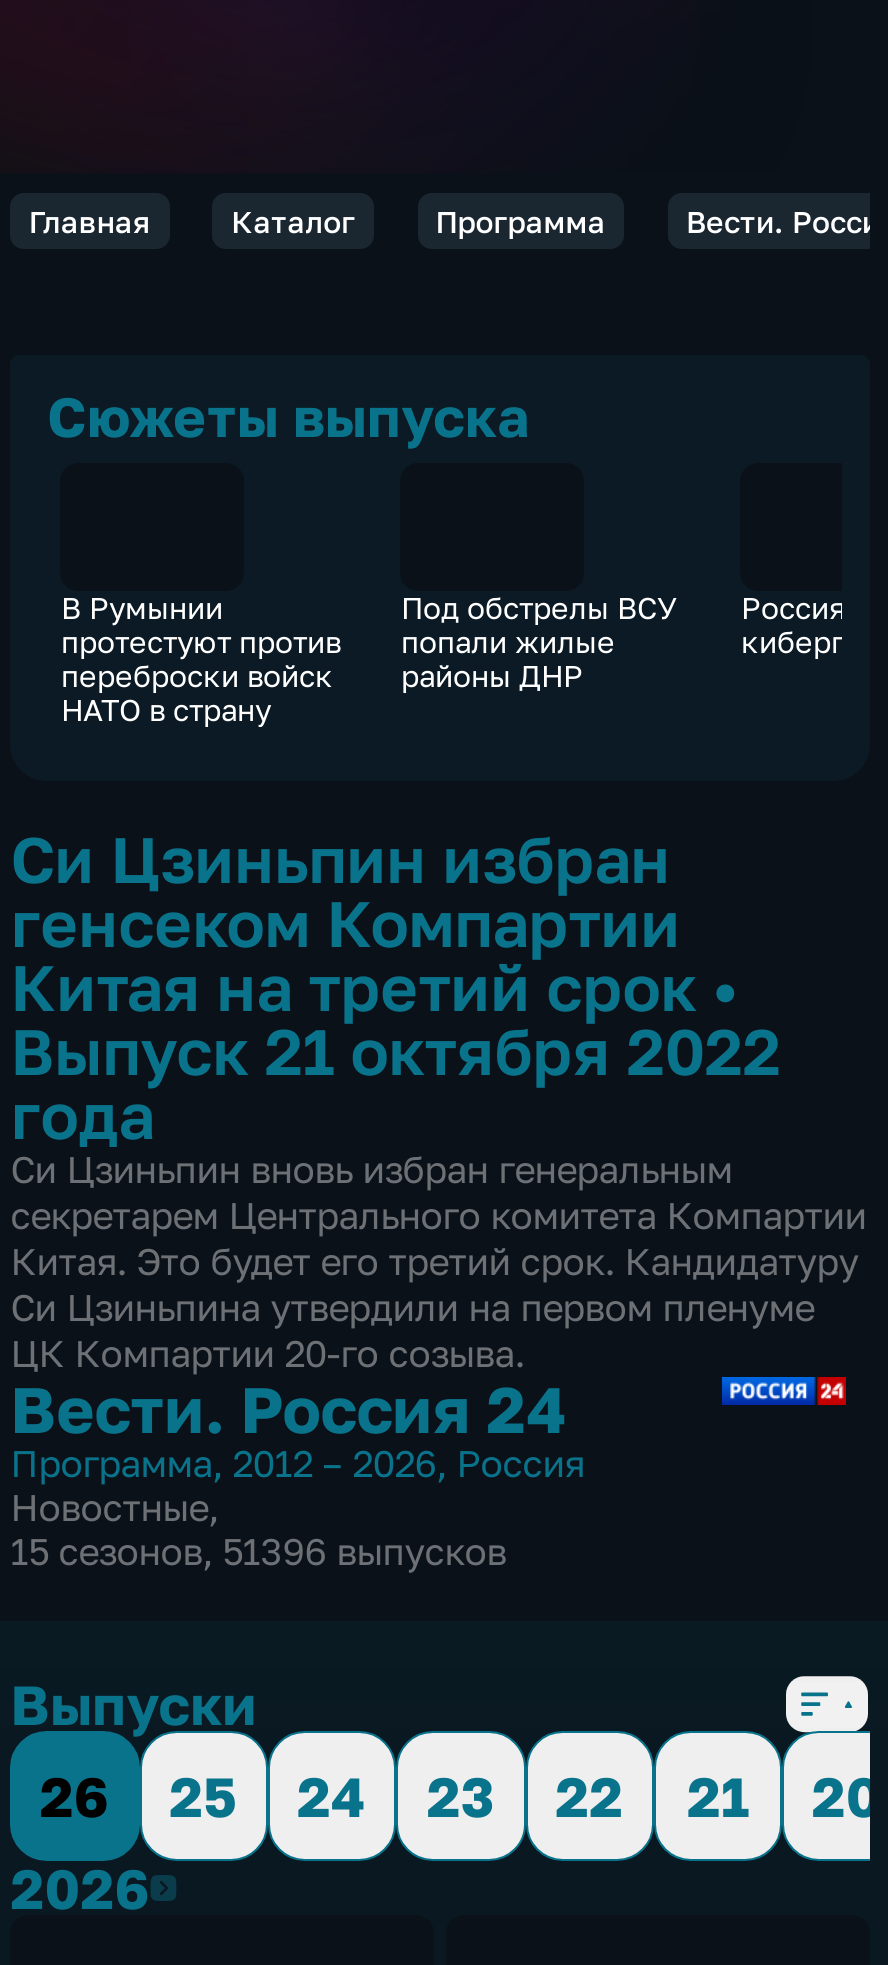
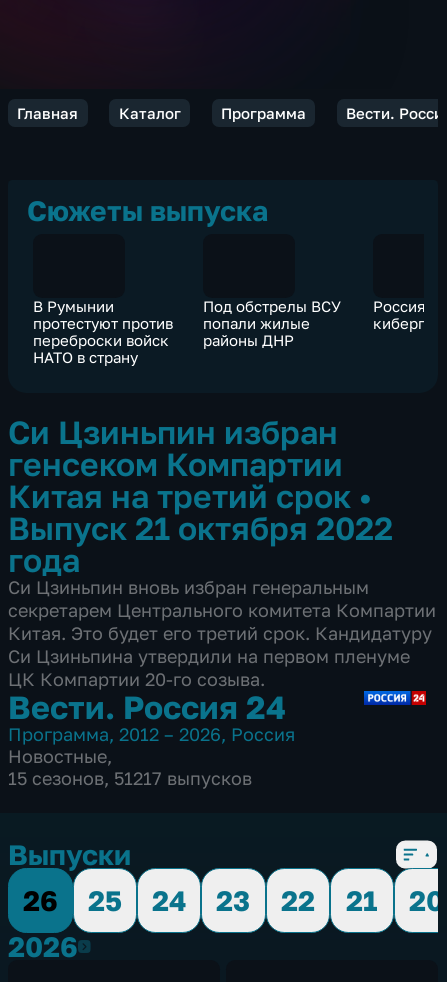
[10,1529,506,1573] 15 сезонов, 51396 выпусков -> [8,767,252,789] 15 сезонов, 51217 выпусков

